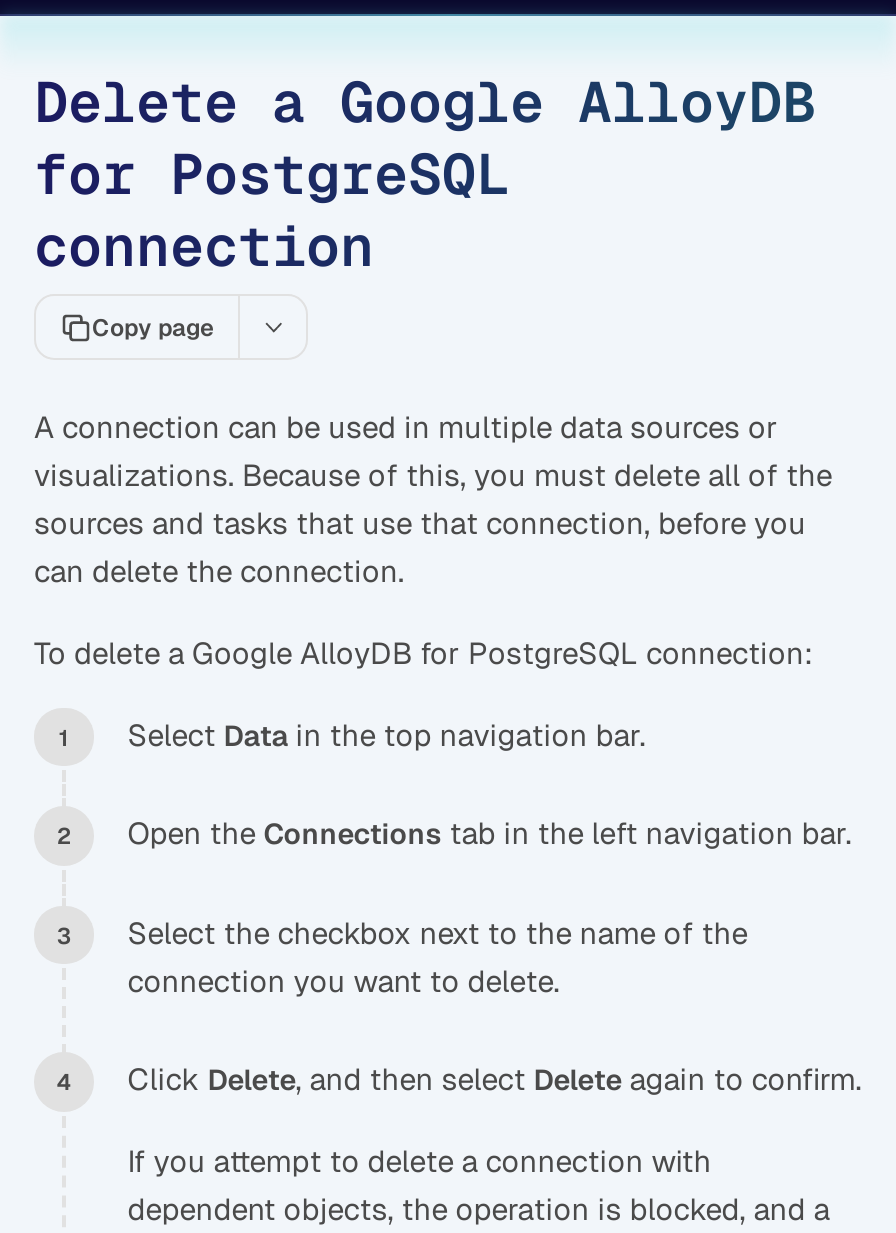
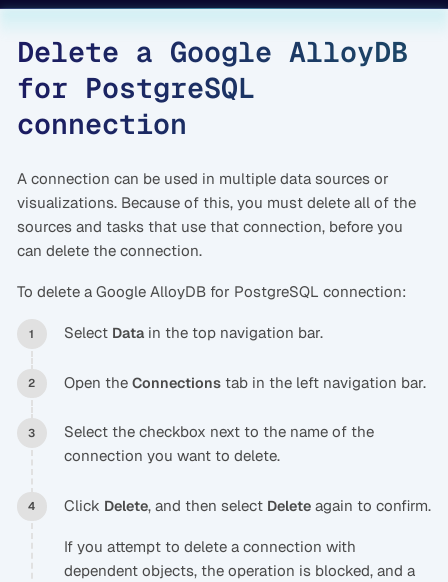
[92,311,214,341] Copy page -> none

